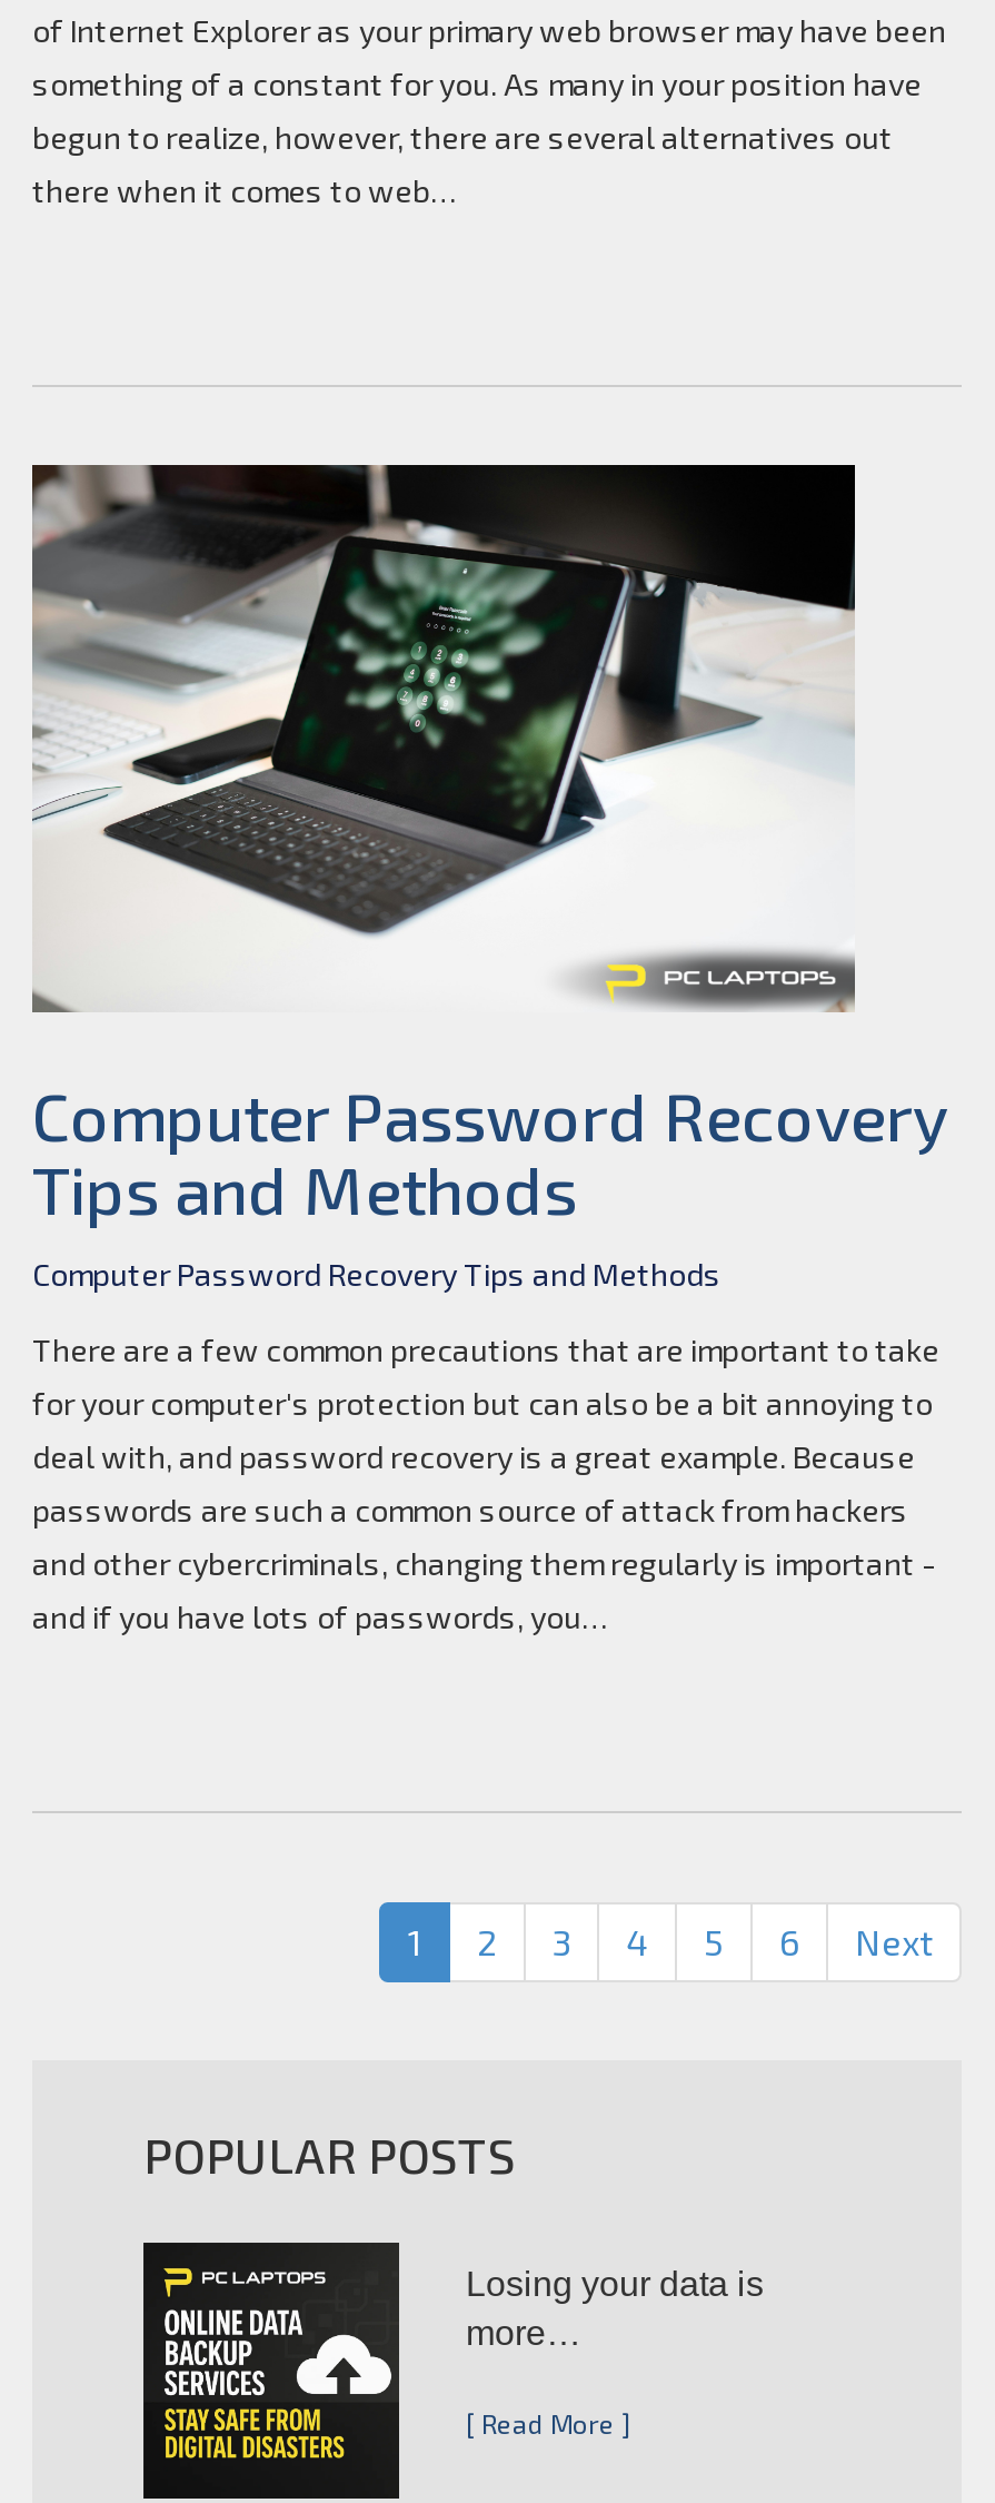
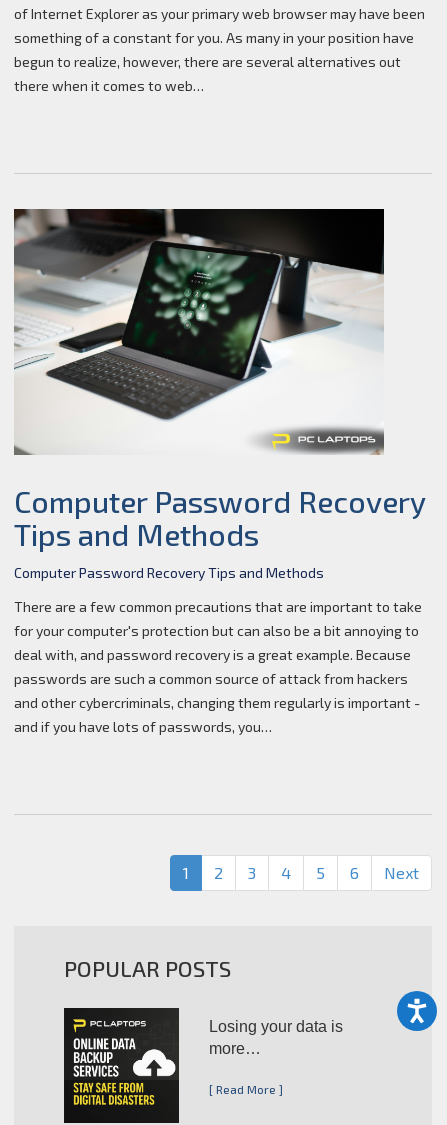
none -> [396,990,438,1032] [image]

